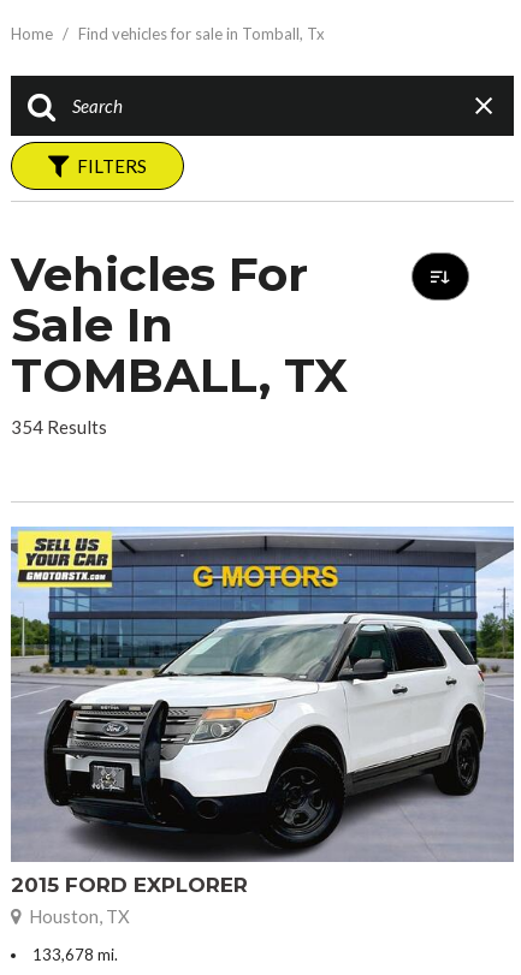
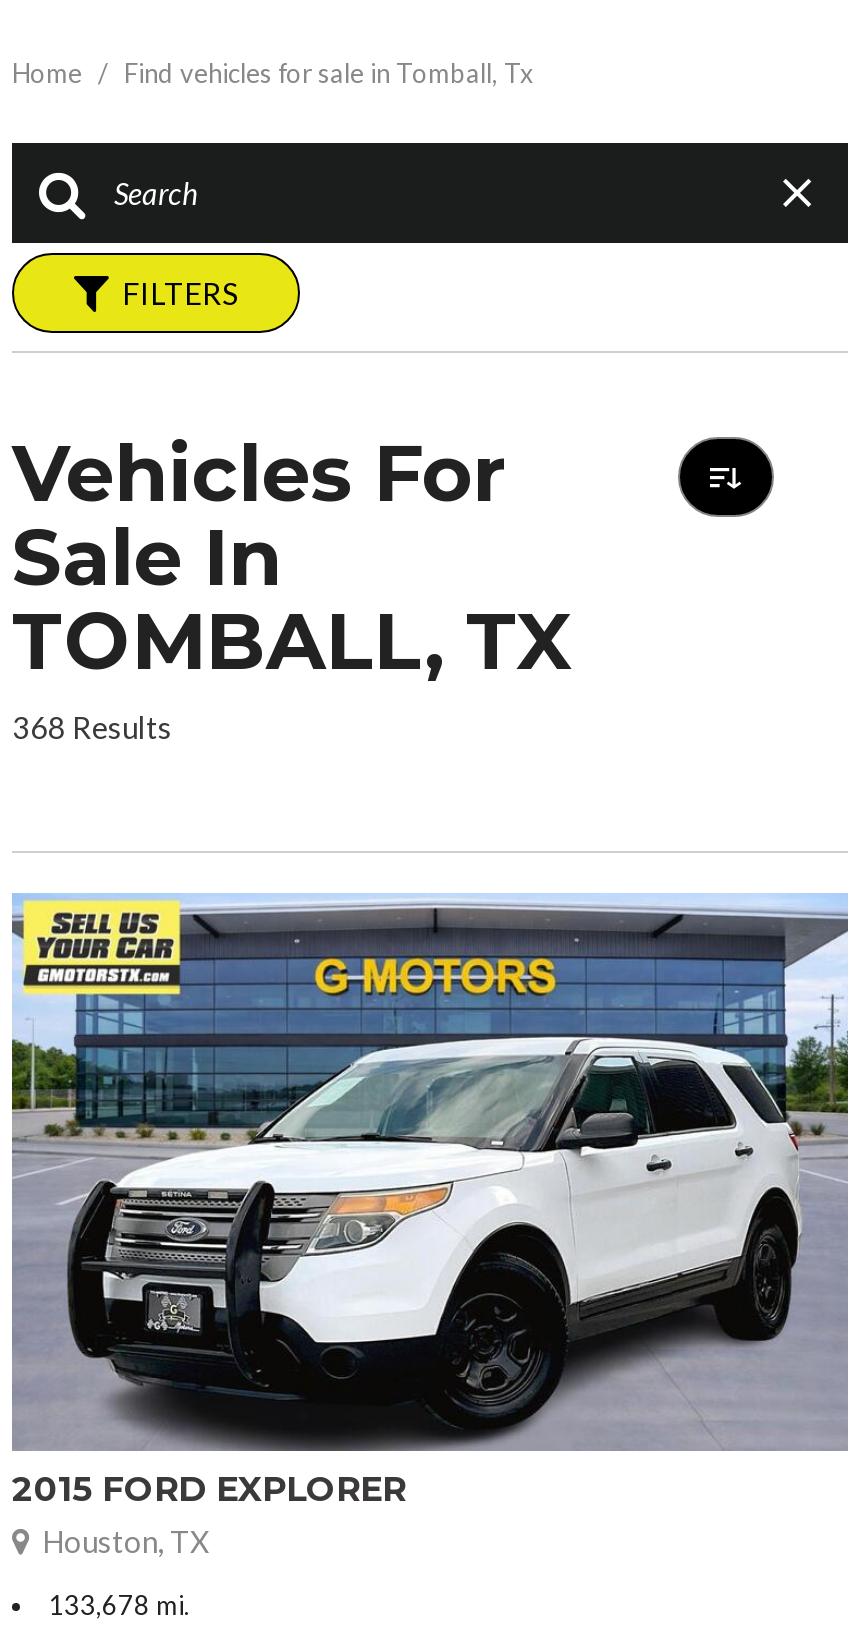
[11,416,107,438] 354 Results -> [12,709,172,745] 368 Results

